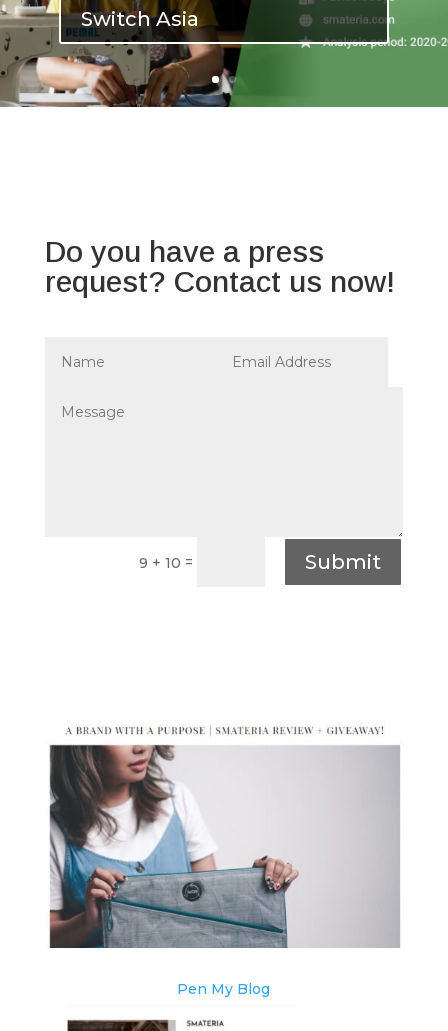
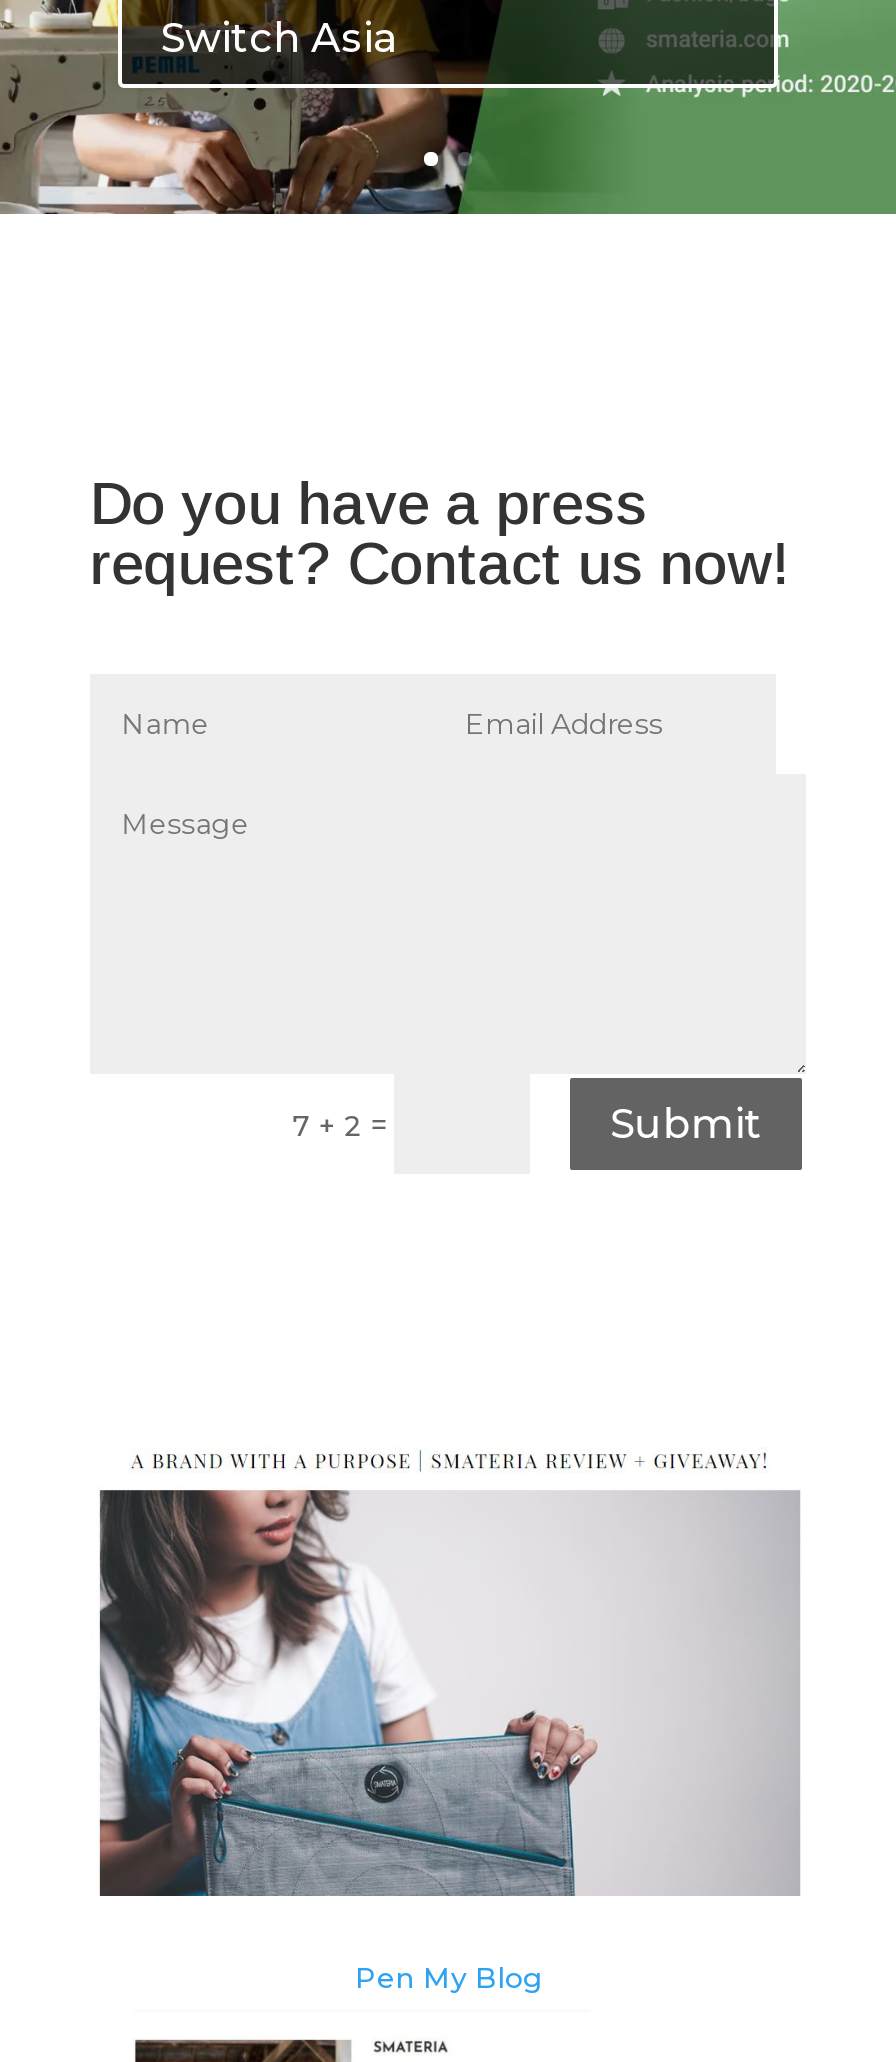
[139,553,197,572] 9 + 10 = -> [292,1106,394,1144] 7 + 2 =

